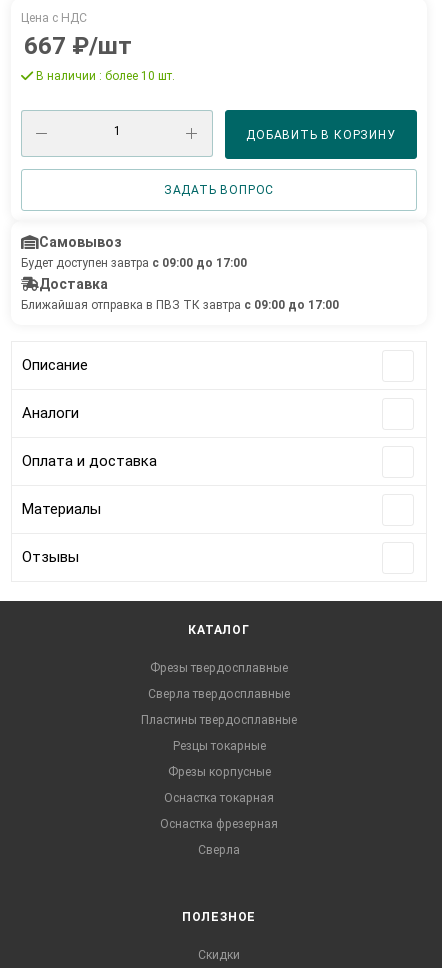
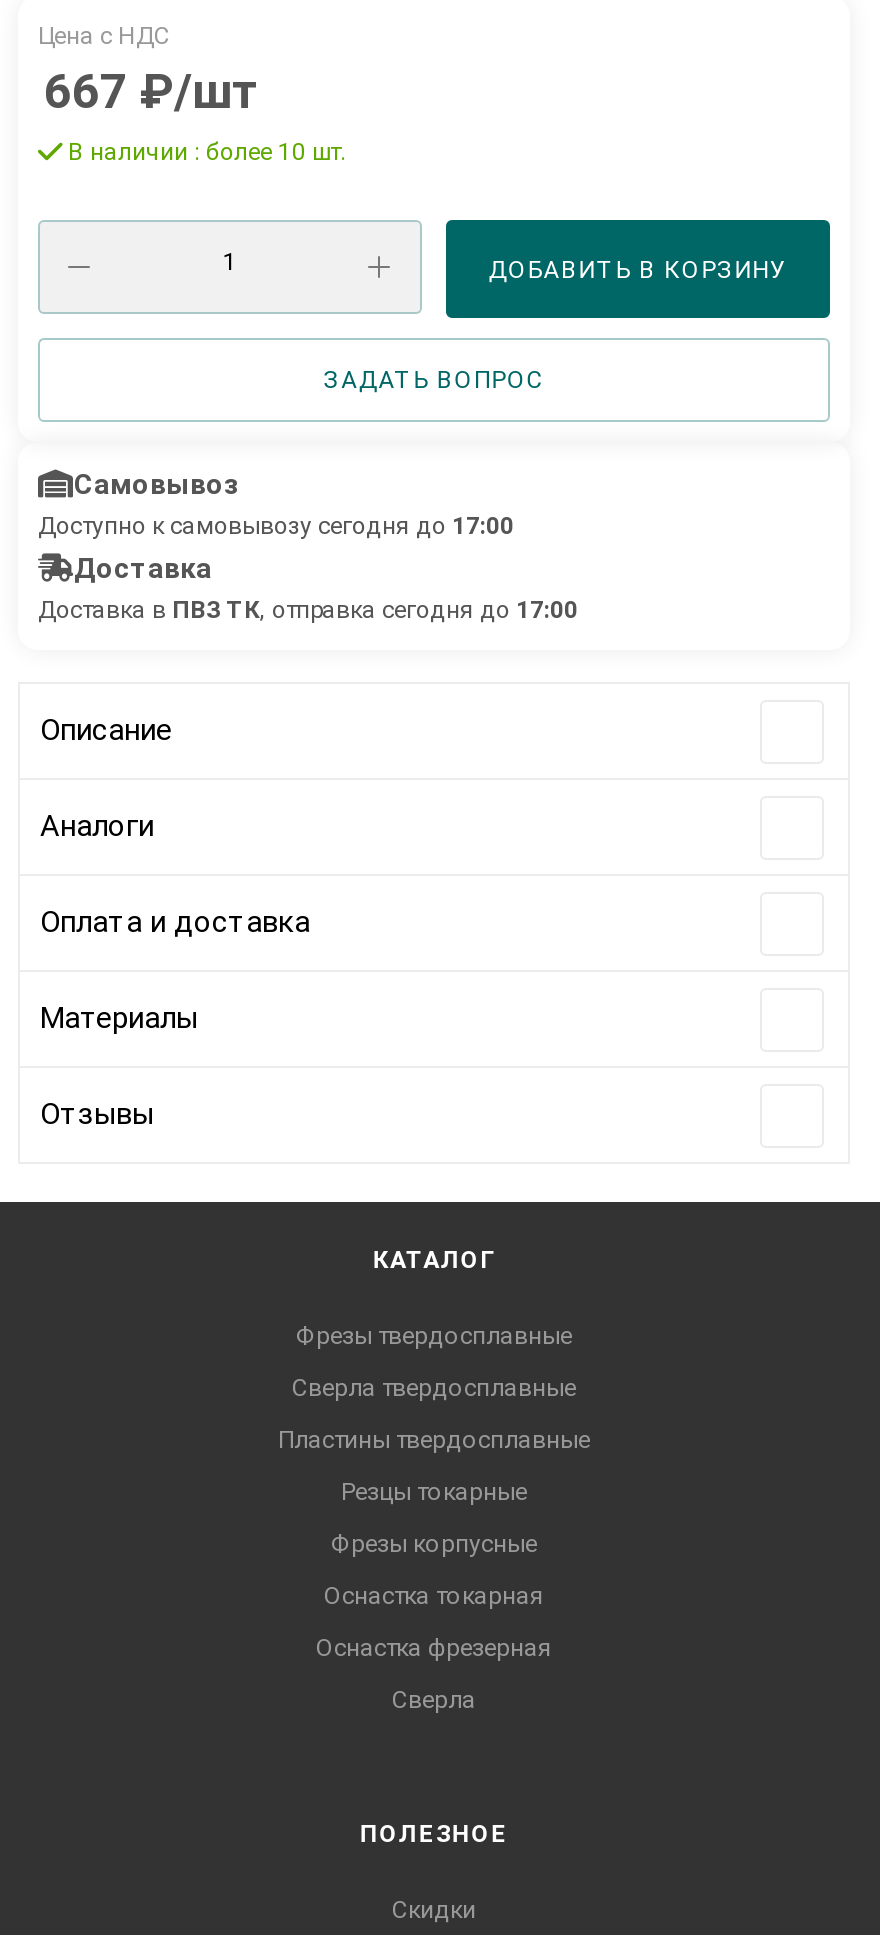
[21,256,247,270] Будет доступен завтра с 09:00 до 17:00 -> [38,512,514,540] Доступно к самовывозу сегодня до 17:00
[21,298,339,312] Ближайшая отправка в ПВЗ ТК завтра с 09:00 до 17:00 -> [38,596,578,624] Доставка в ПВЗ ТК, отправка сегодня до 17:00

